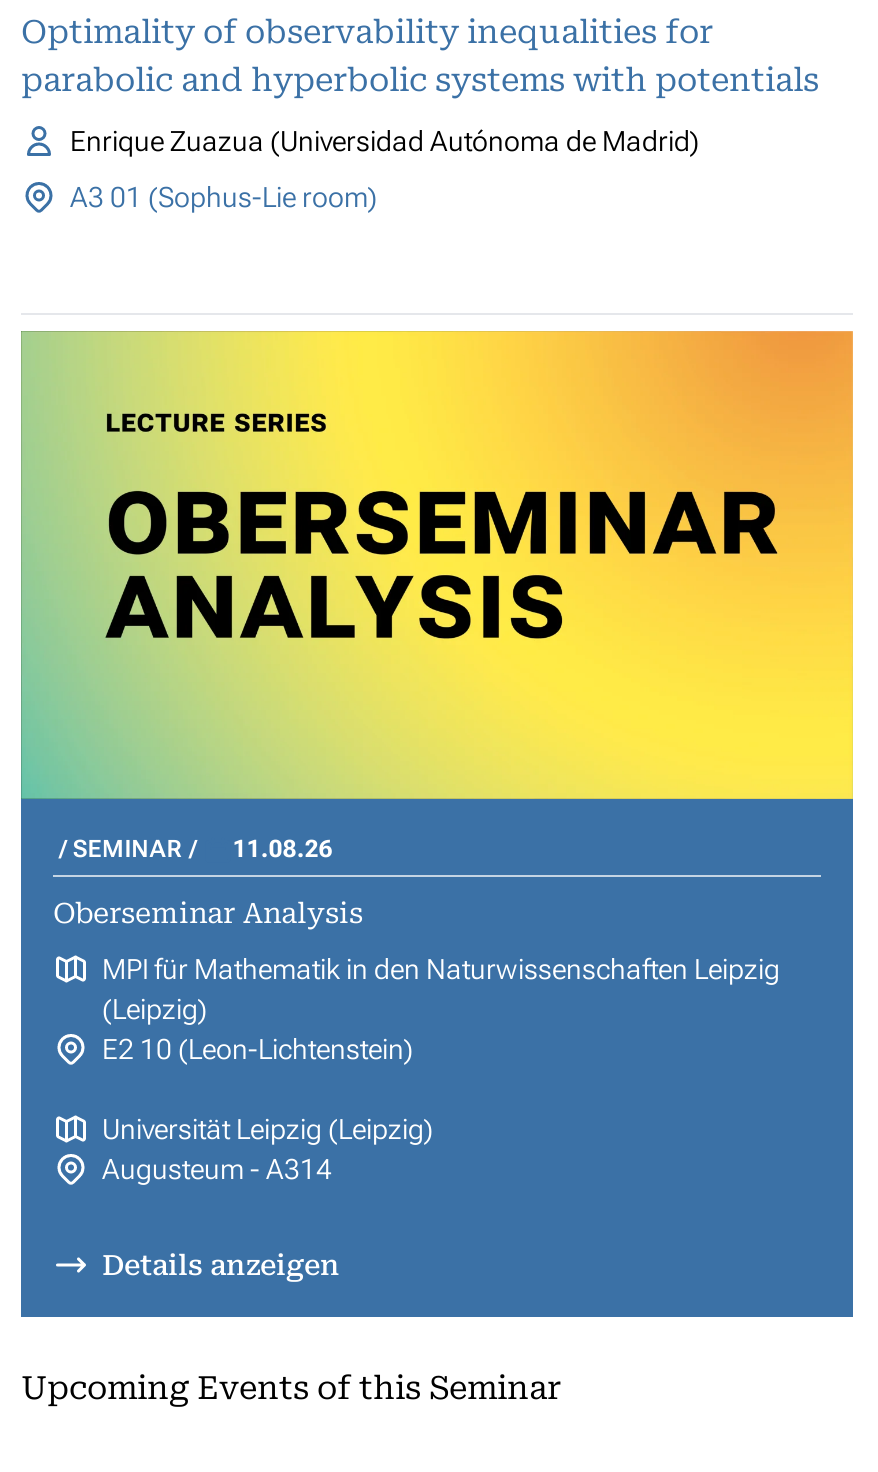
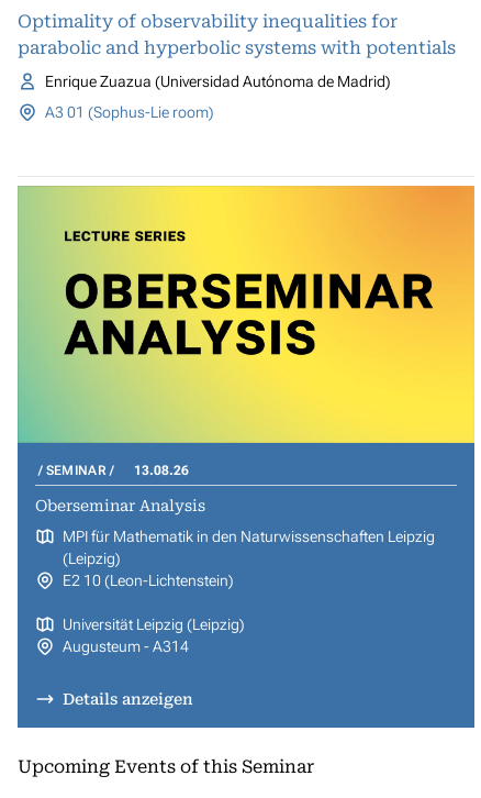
[73,835,333,863] SEMINAR 11.08.26 -> [46,463,189,478] SEMINAR 13.08.26

